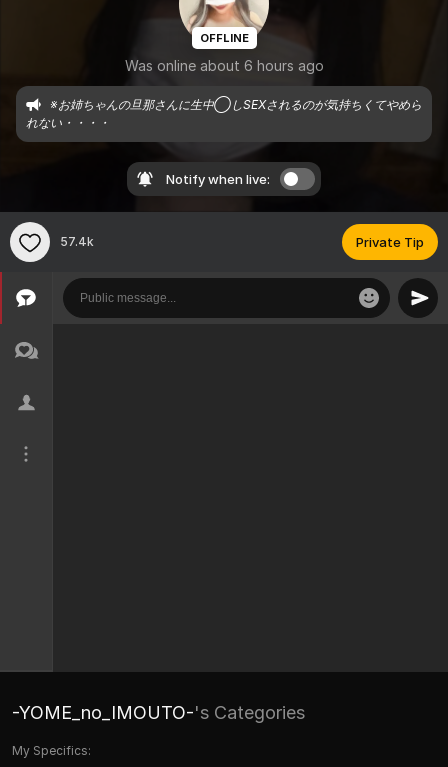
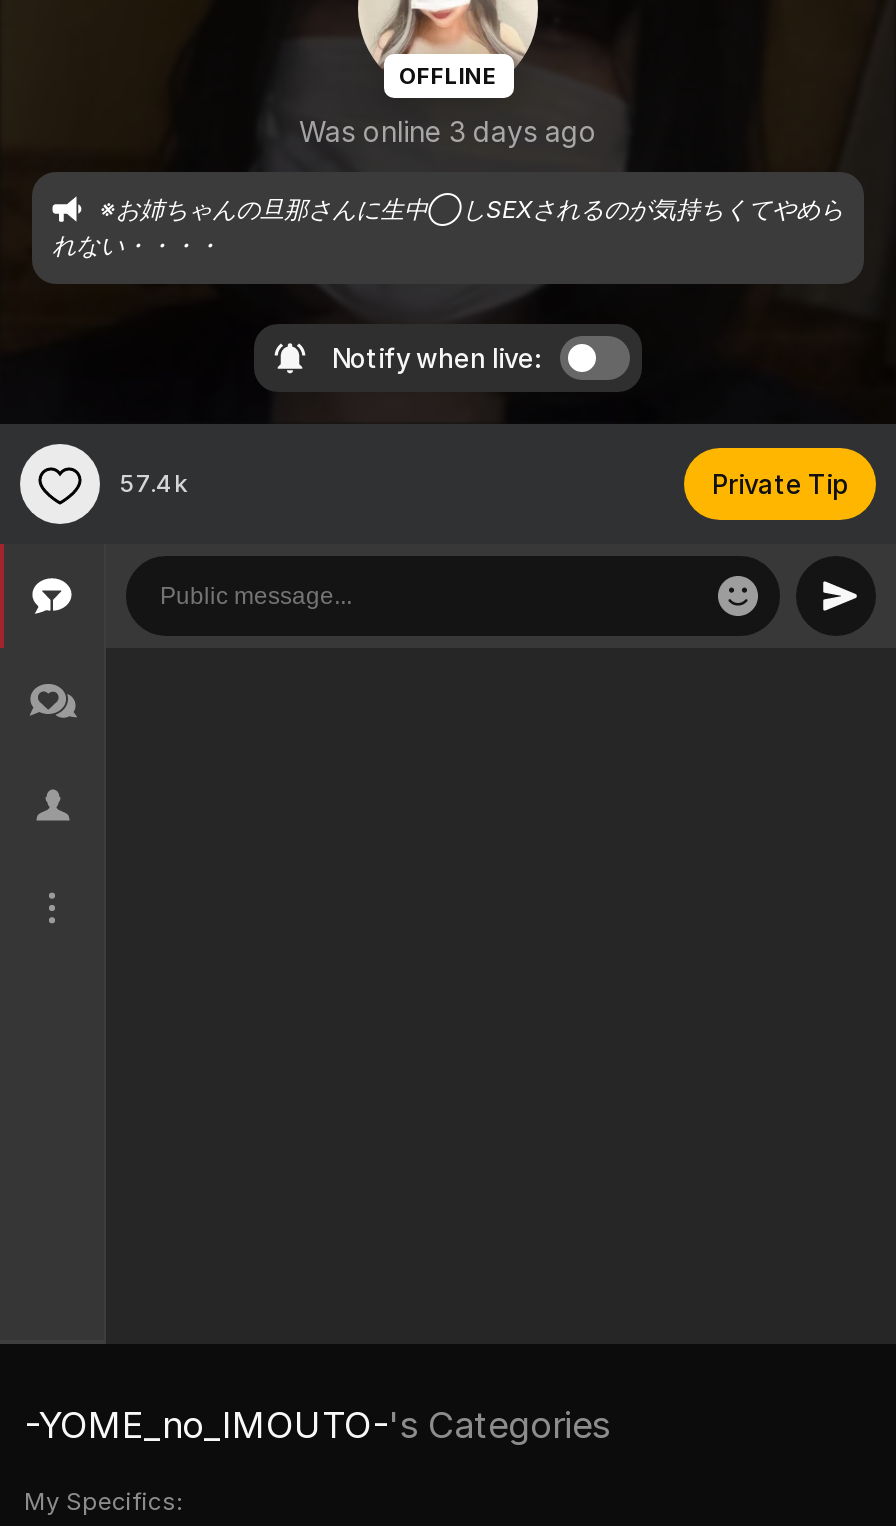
[124,57,323,74] Was online about 6 hours ago -> [299,114,597,148] Was online 3 days ago

